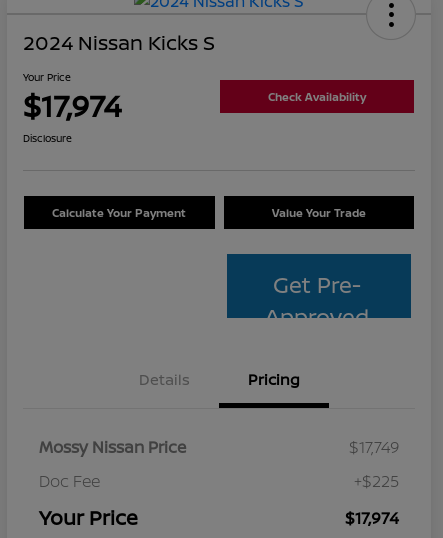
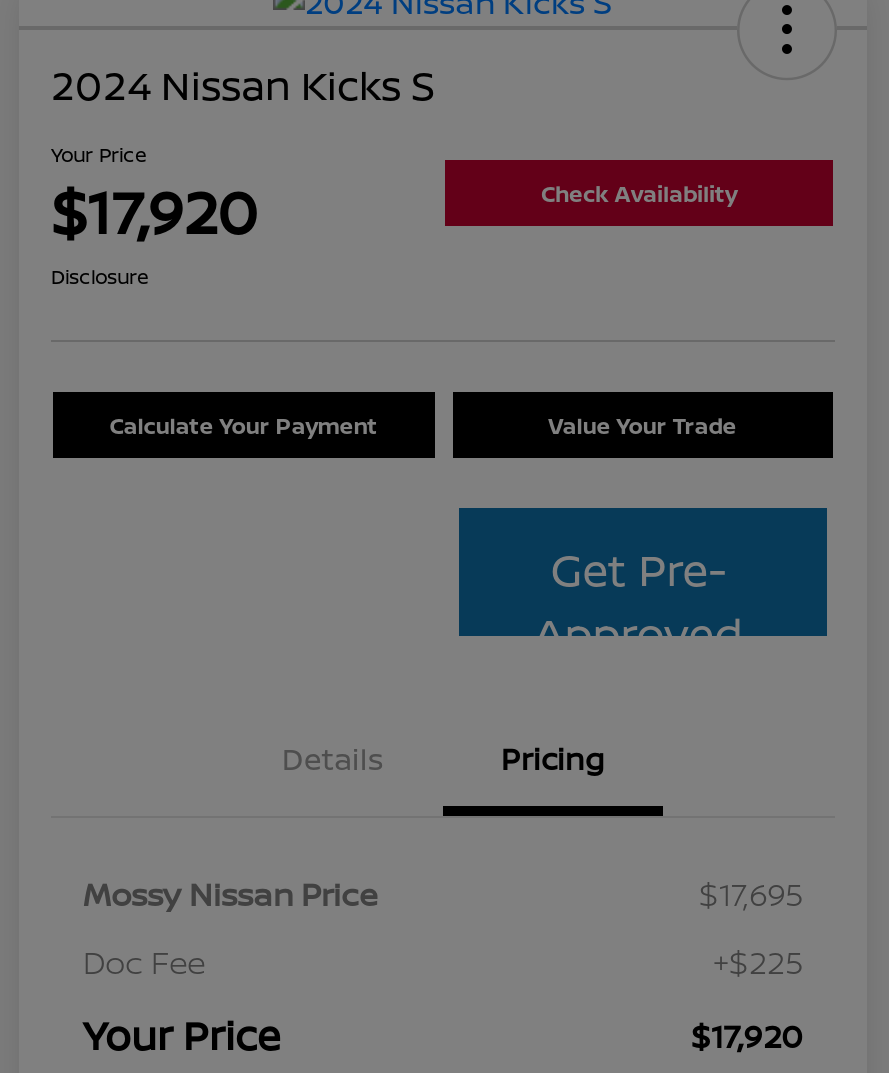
[23,85,121,126] $17,974 -> [51,170,257,252] $17,920
[349,436,399,458] $17,749 -> [699,872,803,916] $17,695
[345,507,399,529] $17,974 -> [691,1014,803,1058] $17,920

